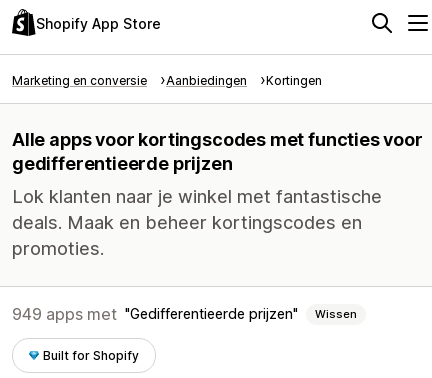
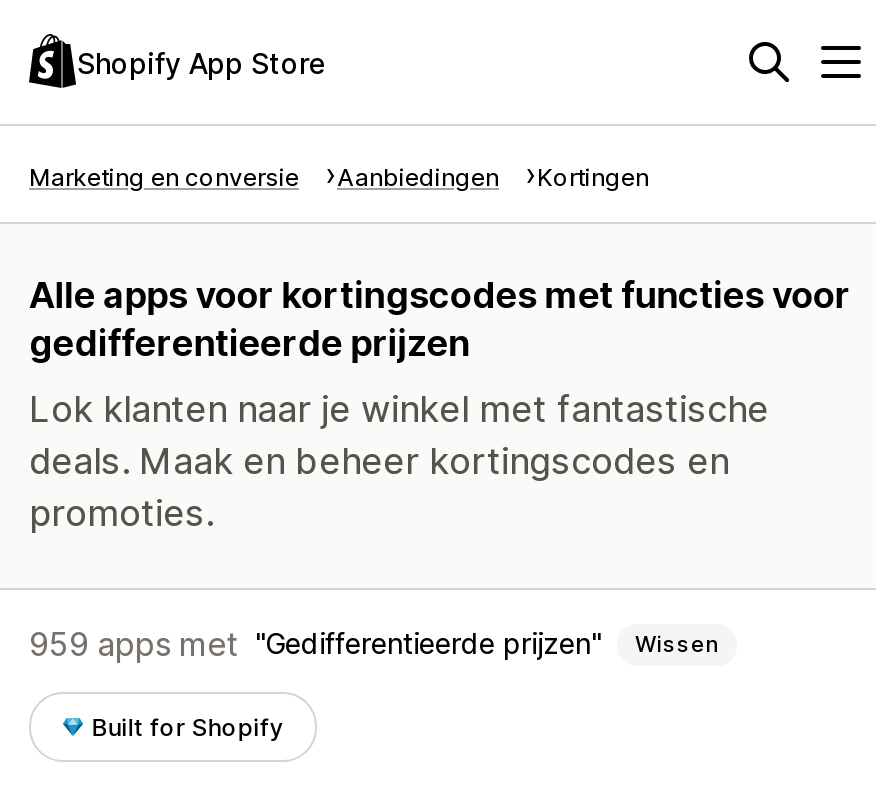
[12,304,357,324] 949 apps met Gedifferentieerde prijzen Wissen -> [29,624,719,664] 959 apps met Gedifferentieerde prijzen Wissen

